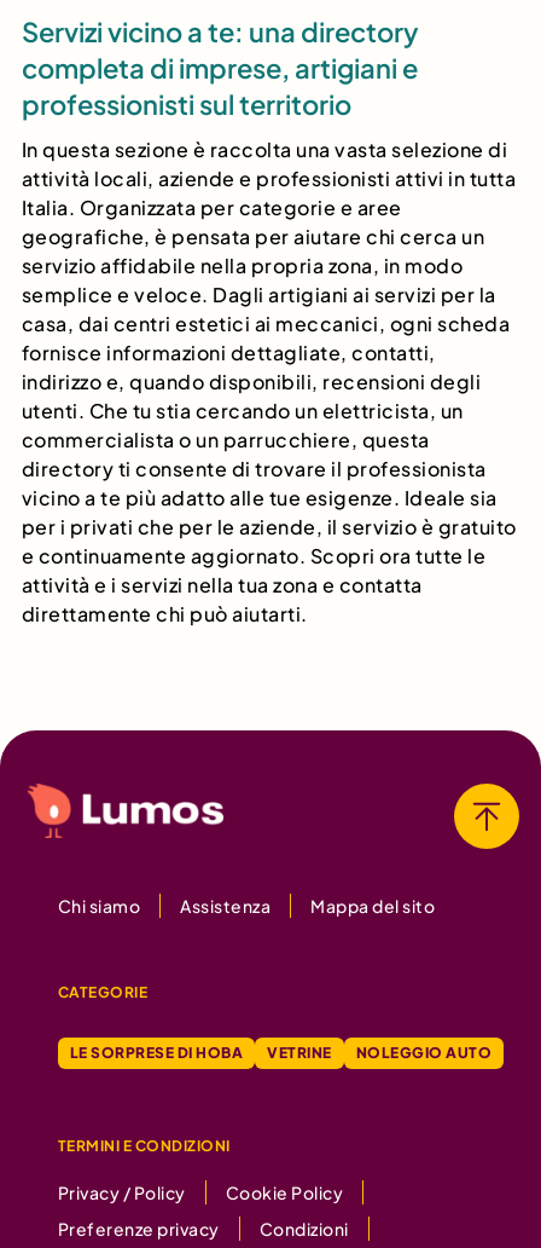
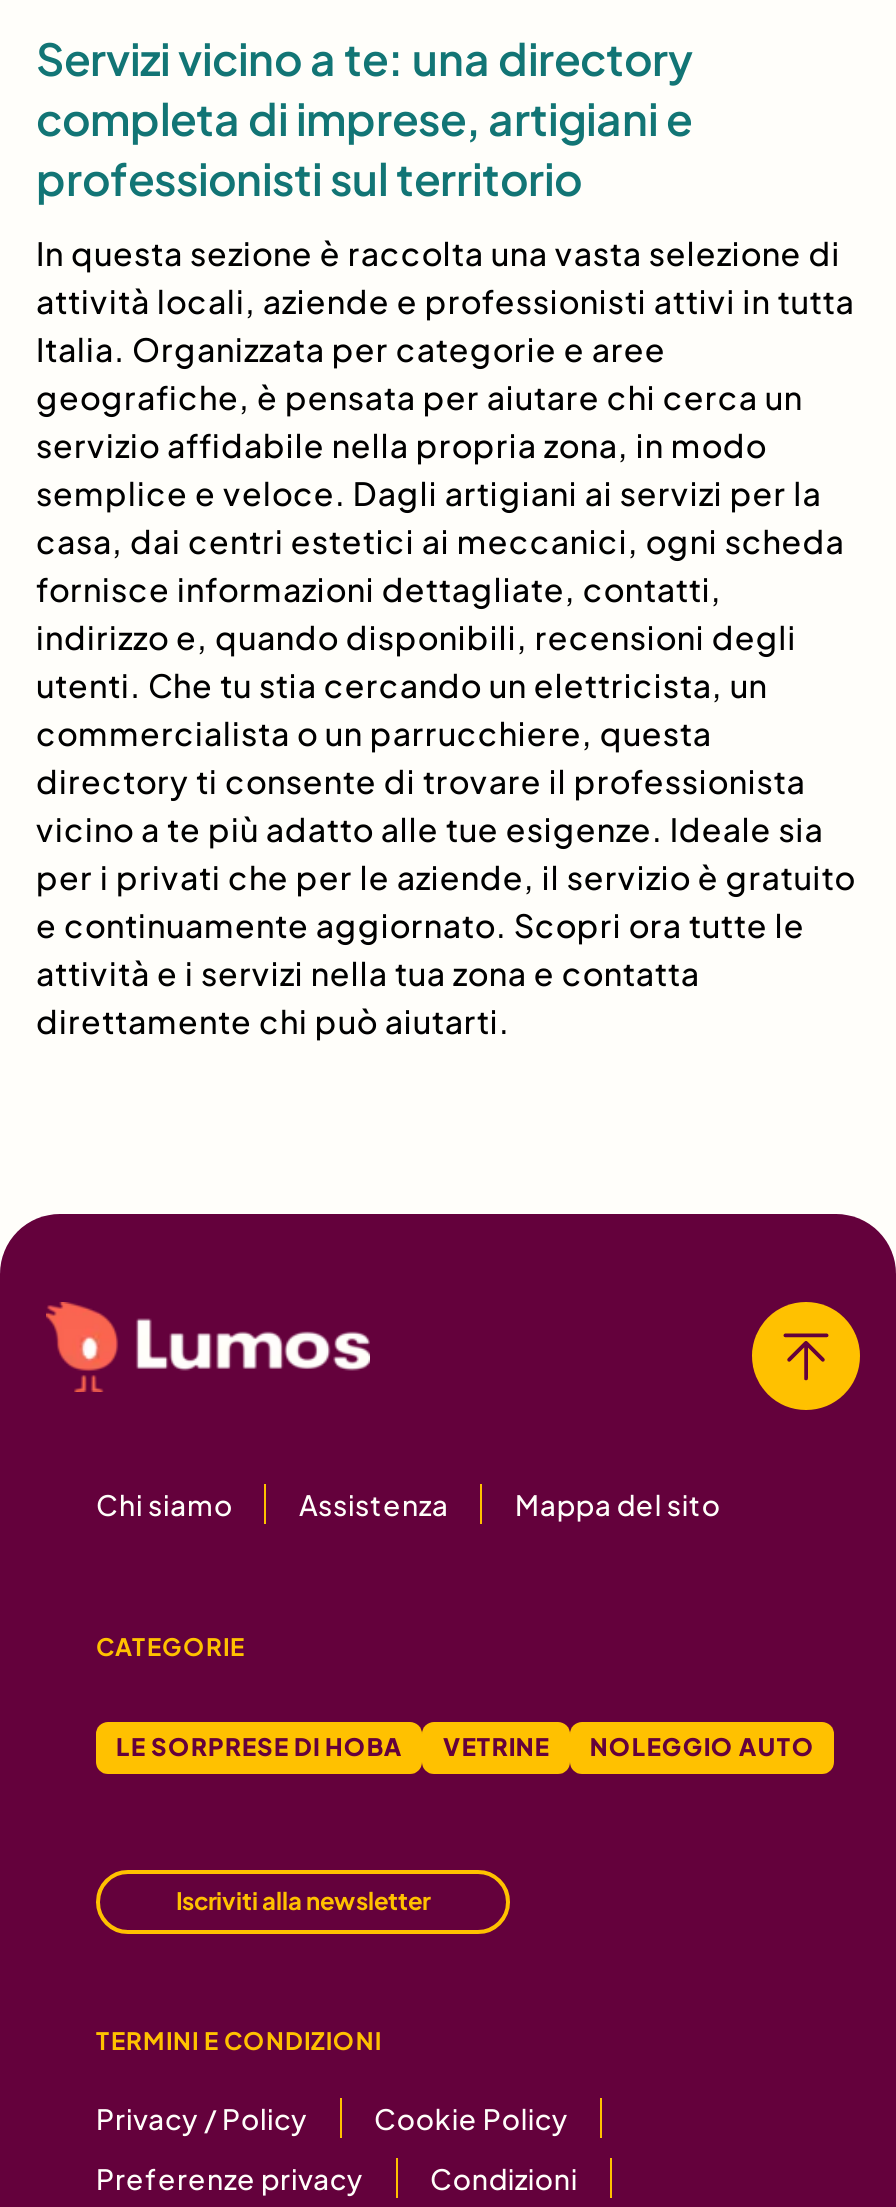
none -> [176,1886,430,1916] Iscriviti alla newsletter

